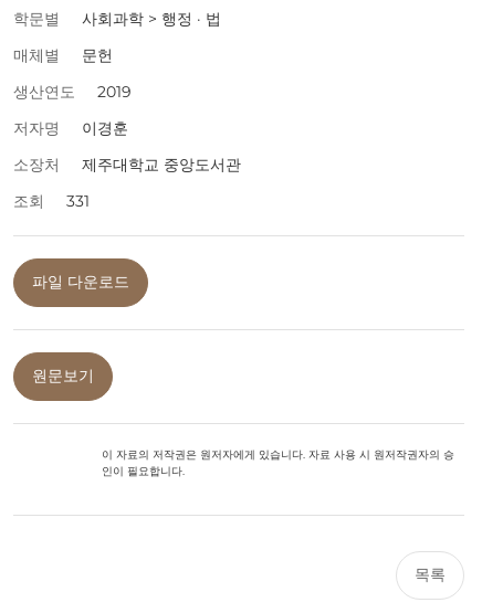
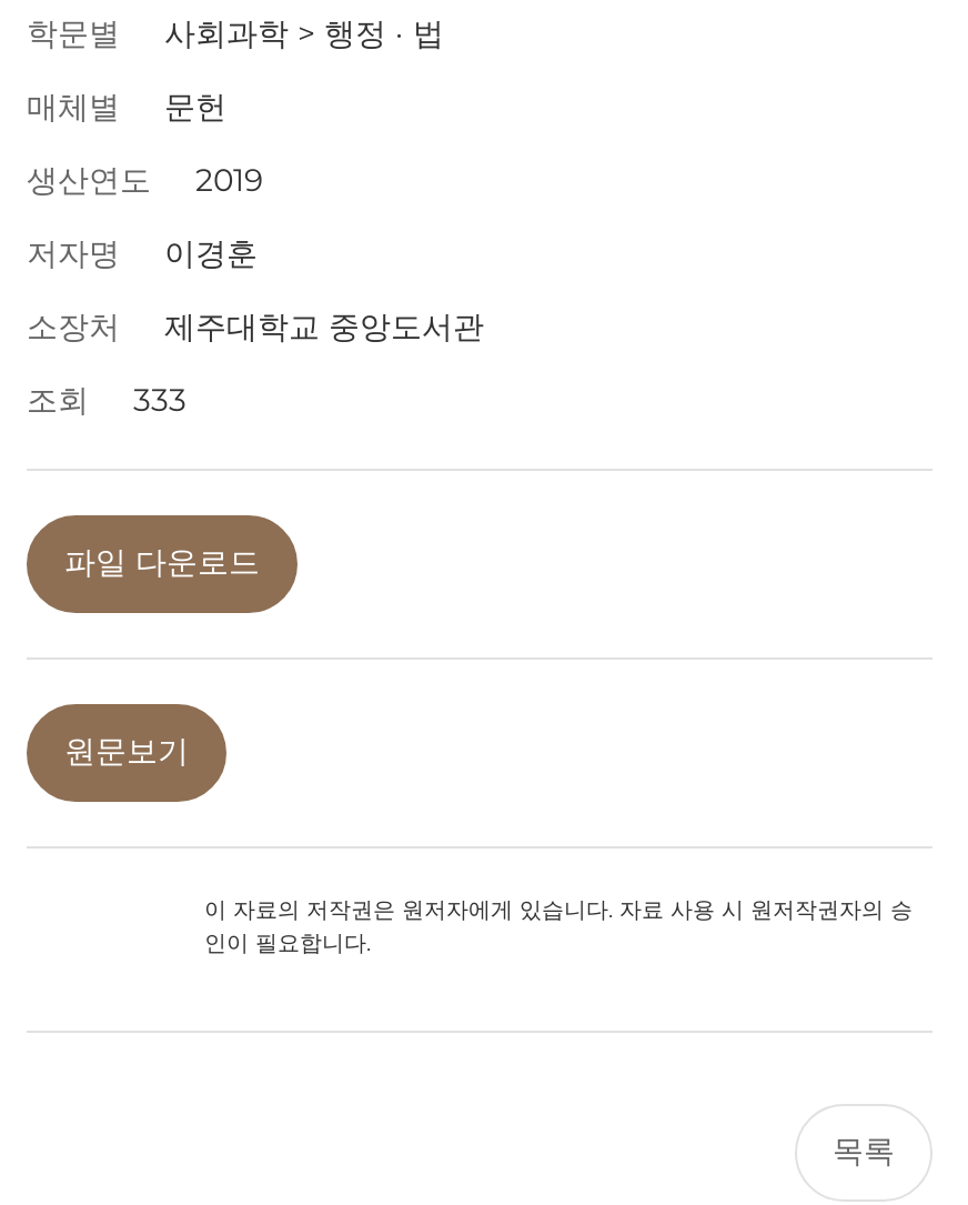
[13,191,90,211] 조회 331 -> [27,380,186,420] 조회 333

